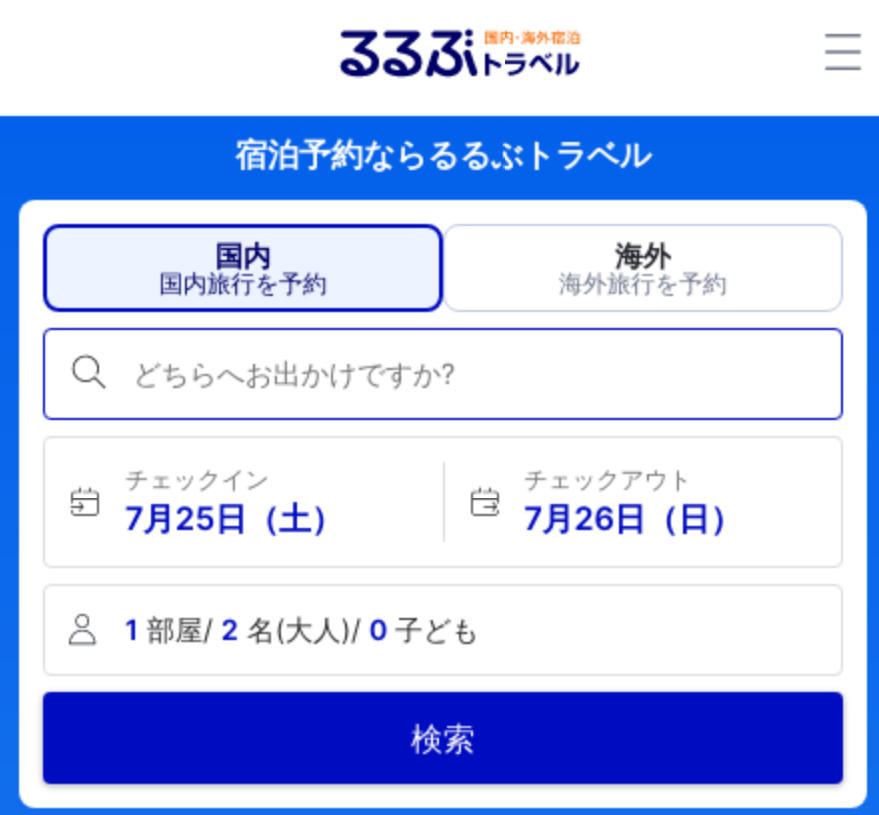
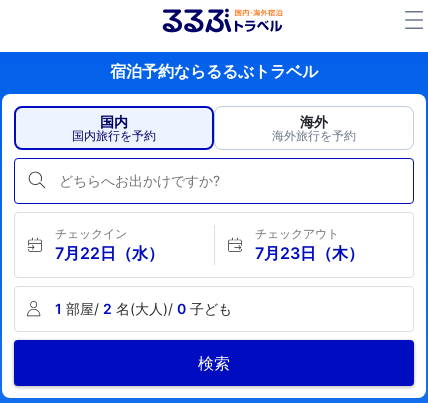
[125,498,343,538] 7月25日（土） -> [55,243,164,263] 7月22日（水）
[524,498,742,538] 7月26日（日） -> [254,243,363,263] 7月23日（木）

